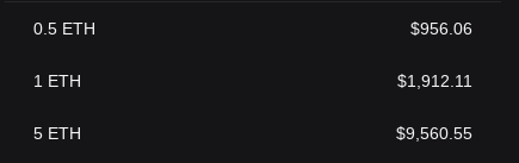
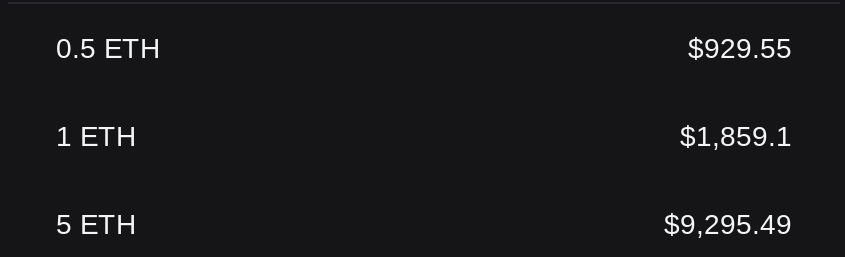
[410,19,472,38] $956.06 -> [688,32,792,64] $929.55
[397,71,472,90] $1,912.11 -> [680,120,792,152] $1,859.1
[396,124,472,143] $9,560.55 -> [664,208,792,240] $9,295.49

